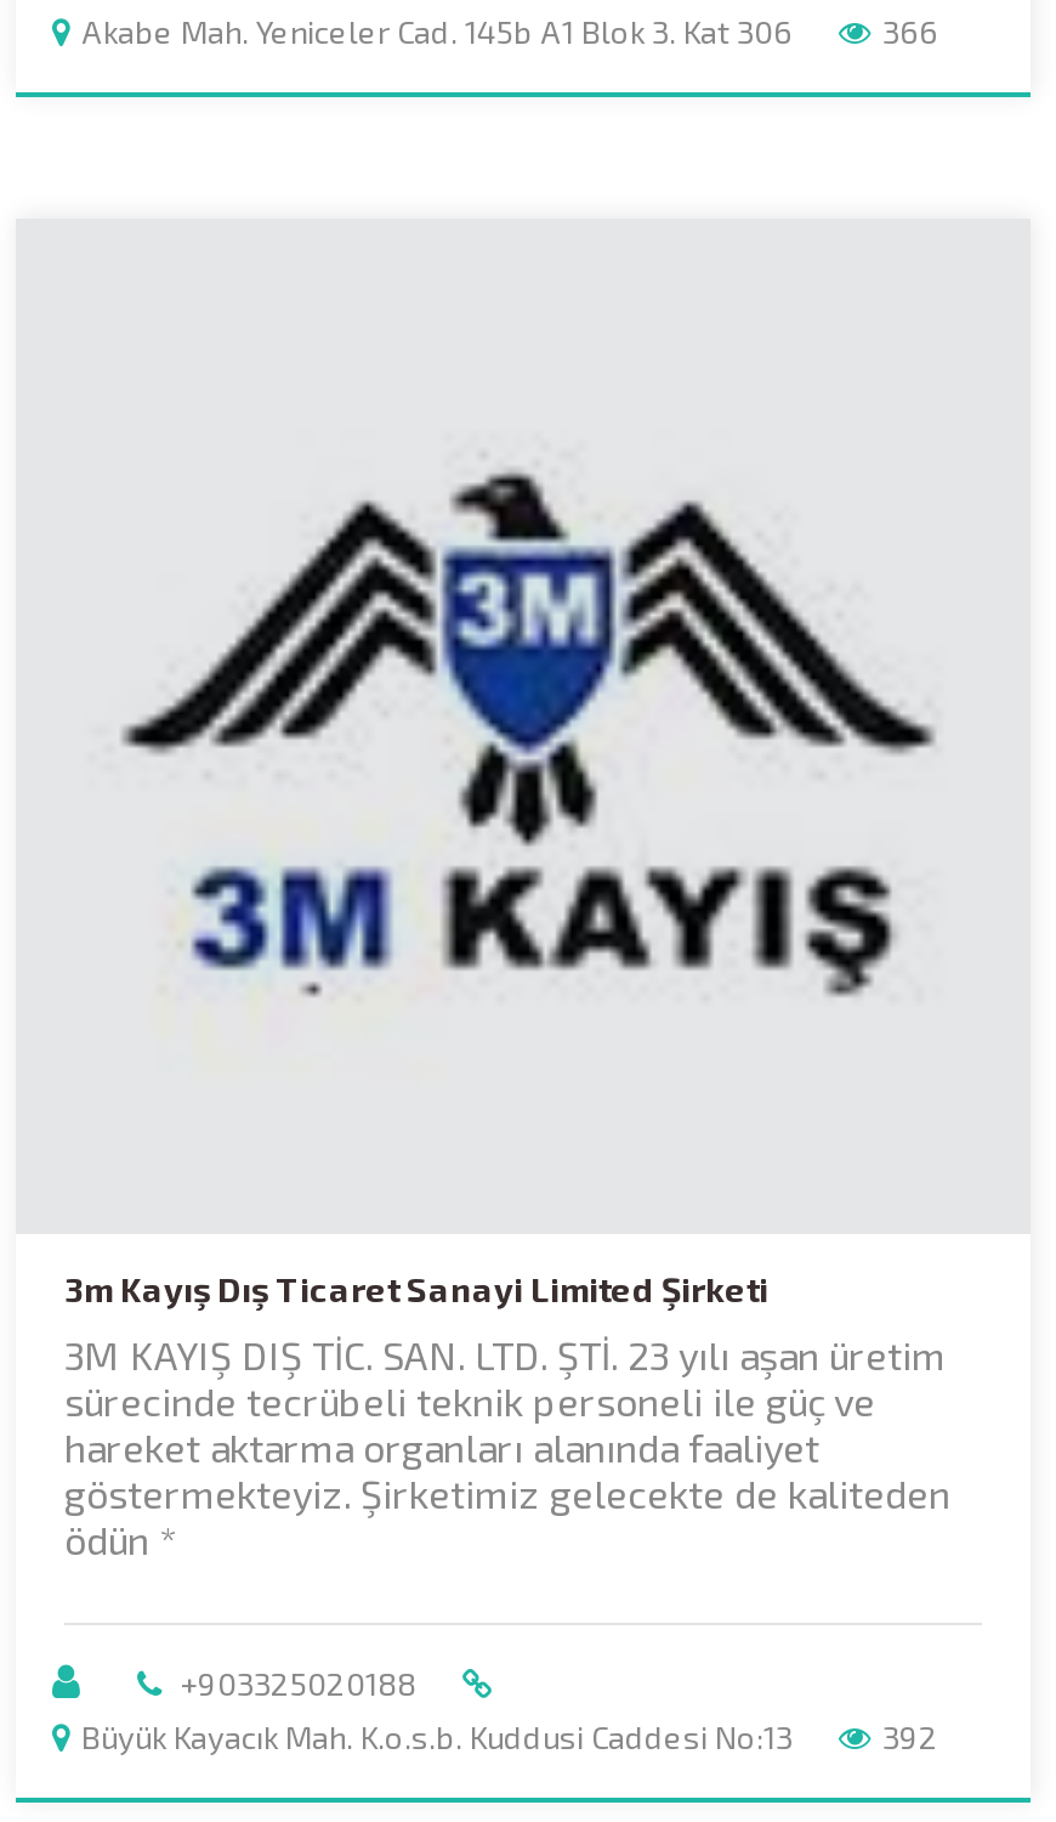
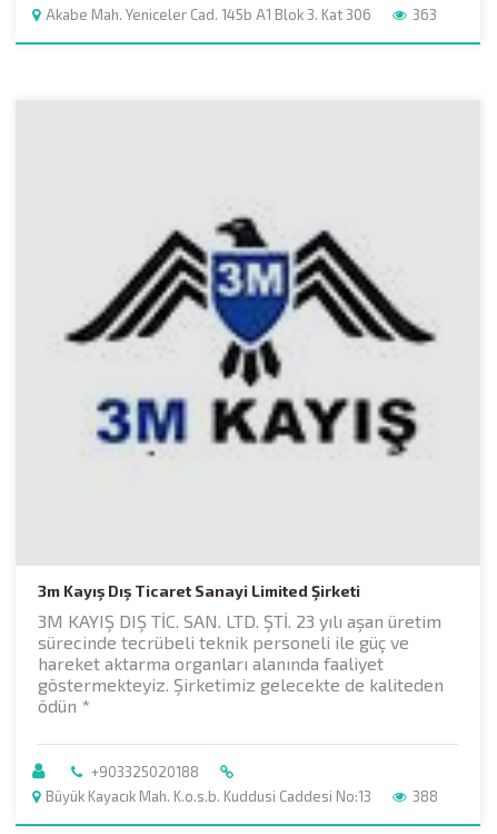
[882,11,938,50] 366 -> [412,5,437,23] 363
[882,1716,938,1755] 392 -> [412,787,438,804] 388

